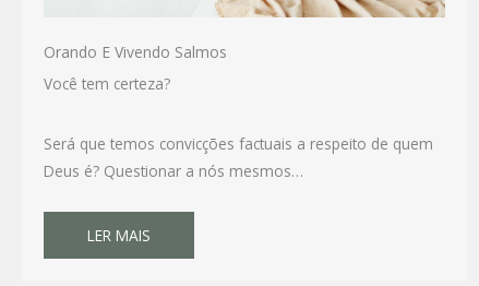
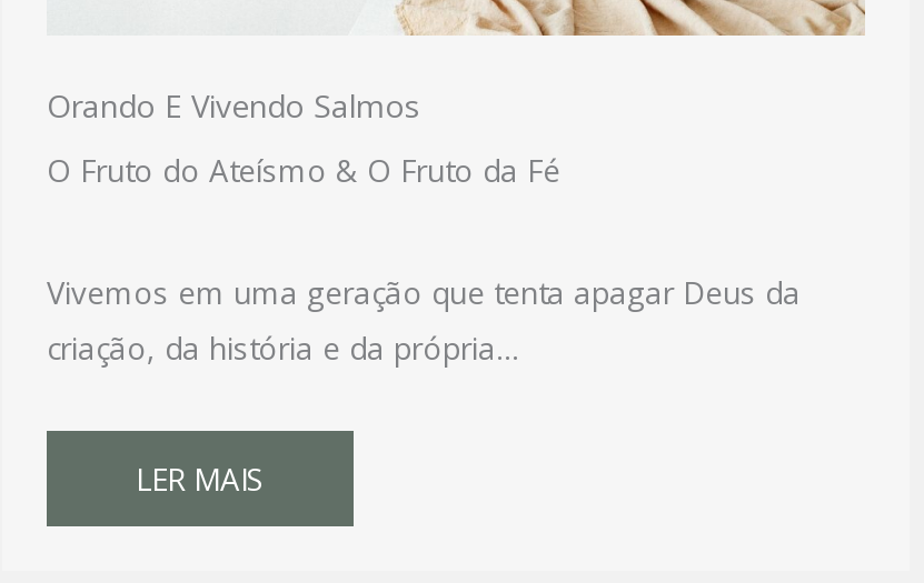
[44,73,170,94] Você tem certeza? -> [47,149,560,191] O Fruto do Ateísmo & O Fruto da Fé
[44,133,433,181] Será que temos convicções factuais a respeito de quem | Deus é? Questionar a nós mesmos… -> [47,271,801,369] Vivemos em uma geração que tenta apagar Deus da | criação, da história e da própria…

